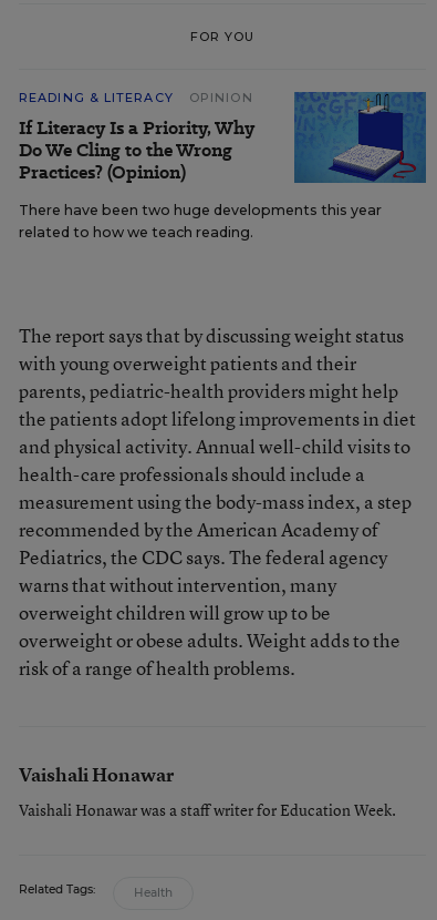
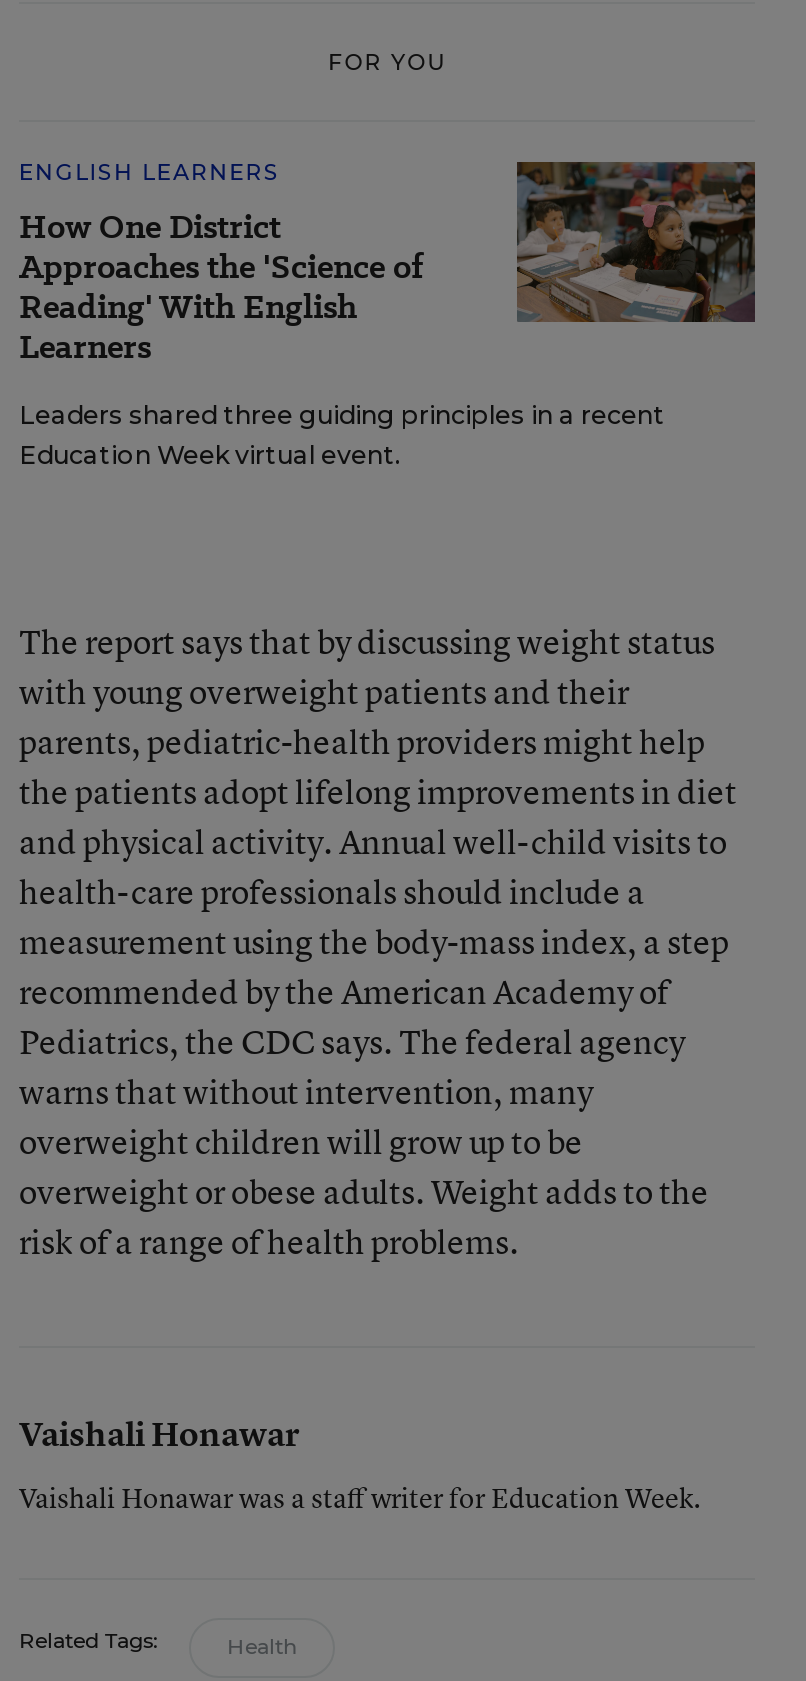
[19,90,254,185] READING & LITERACY | OPINION | If Literacy Is a Priority, Why | Do We Cling to the Wrong | Practices? (Opinion) -> [19,158,423,370] ENGLISH LEARNERS | How One District | Approaches the 'Science of | Reading' With English | Learners
[19,91,427,241] [image] | There have been two huge developments this year | related to how we teach reading. -> [19,160,757,470] [image] | Leaders shared three guiding principles in a recent | Education Week virtual event.

